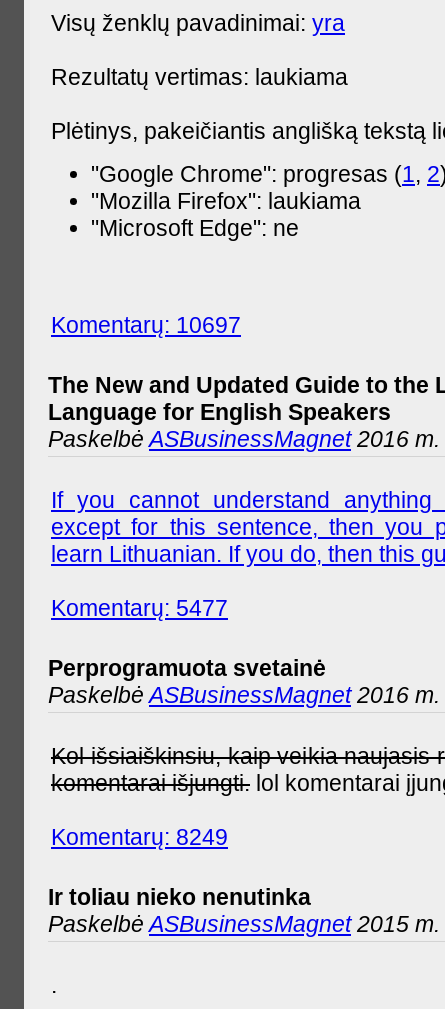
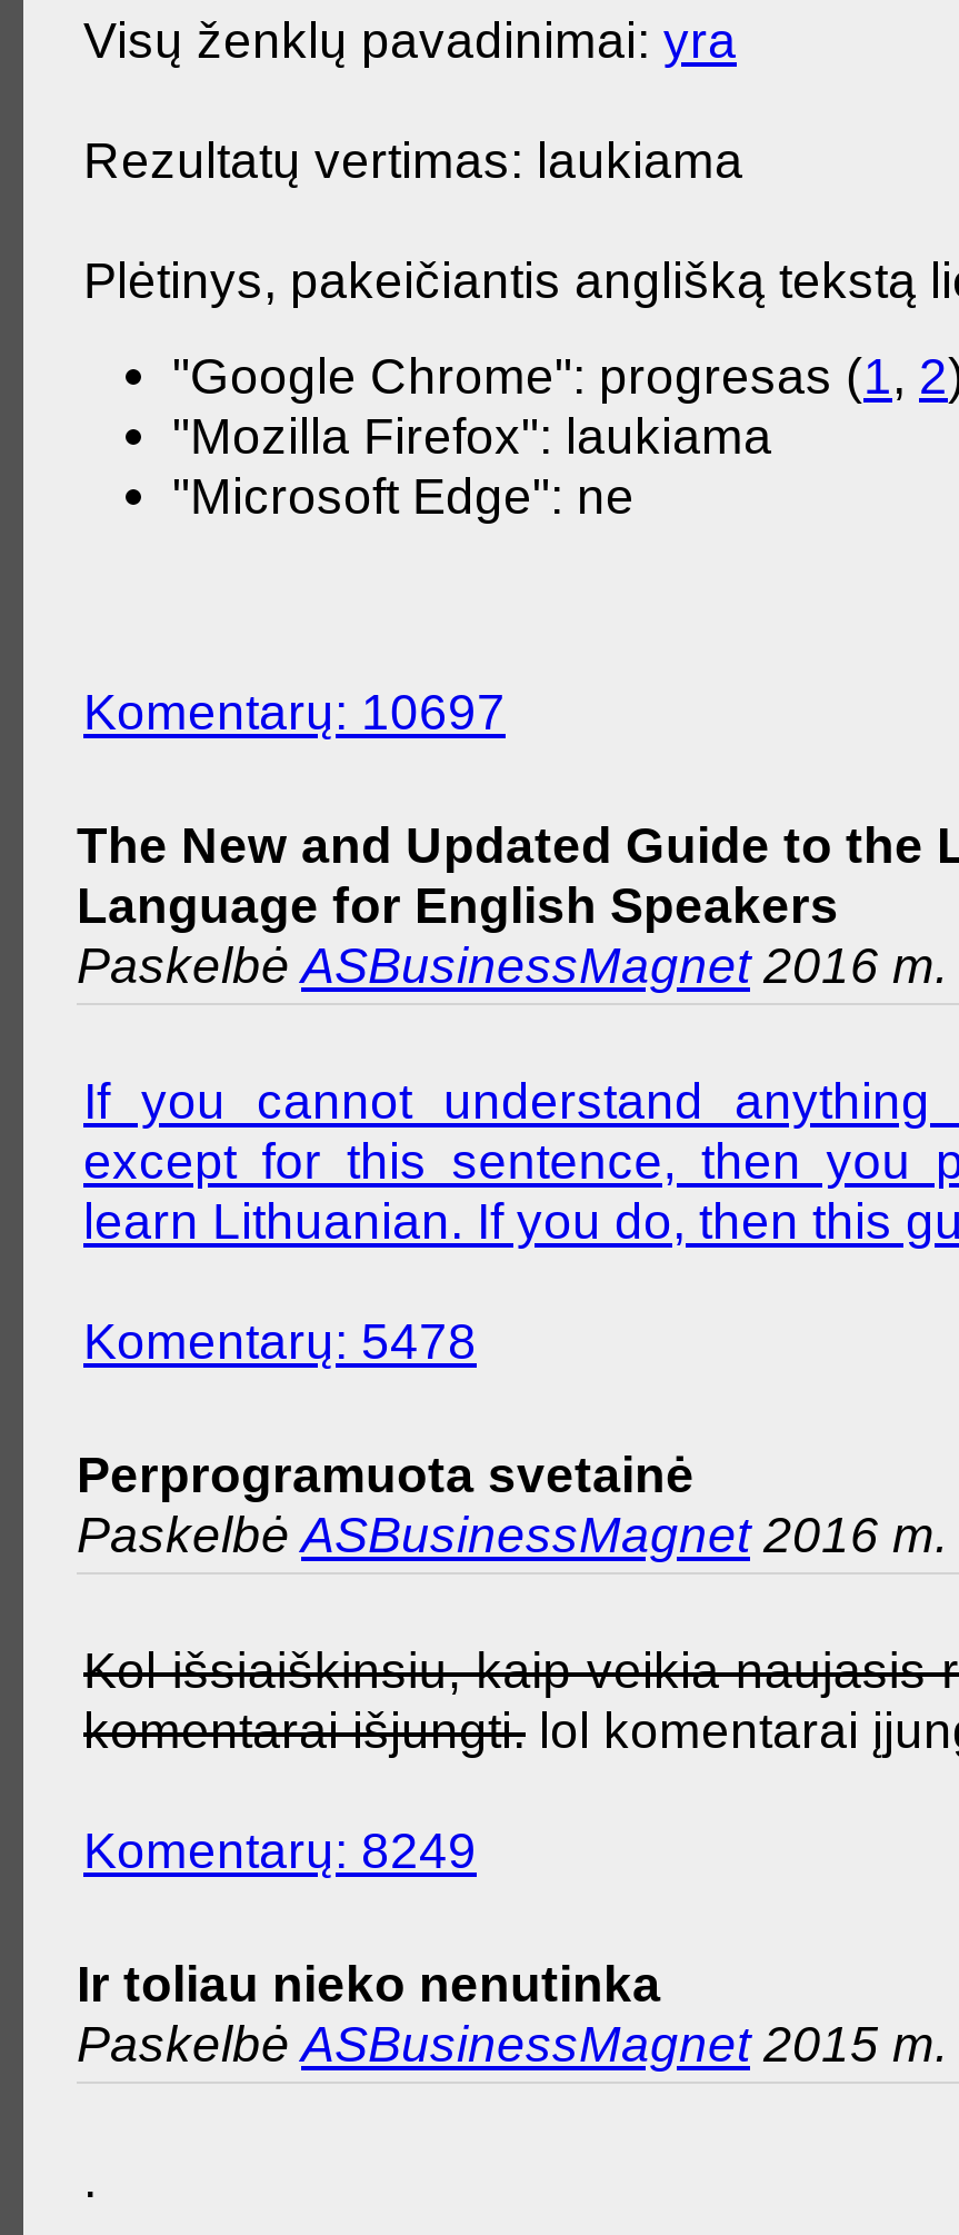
[51,595,228,621] Komentarų: 5477 -> [83,1311,477,1369] Komentarų: 5478

